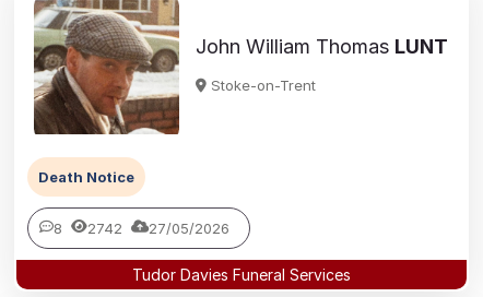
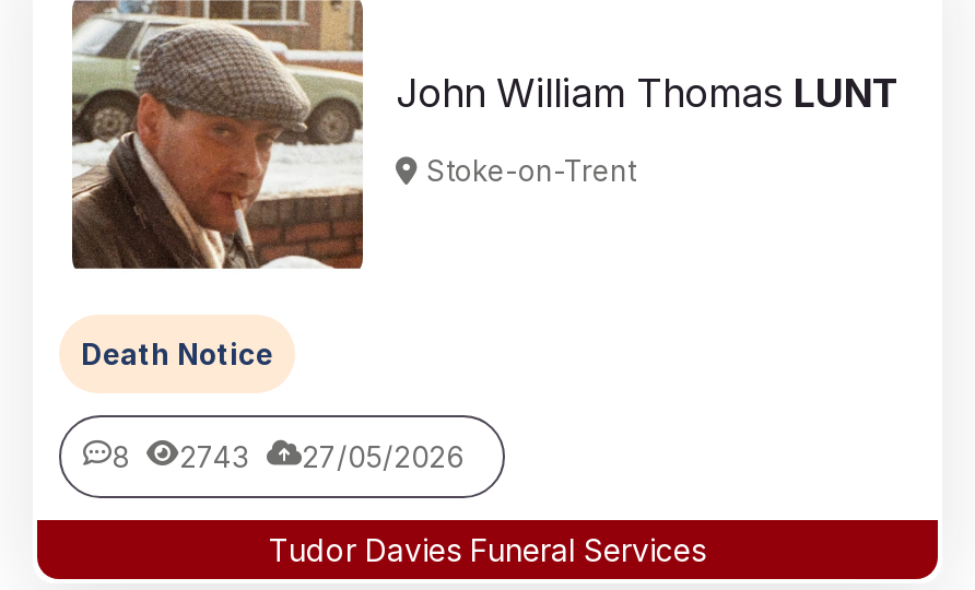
[54,219,229,237] 8 2742 27/05/2026 -> [111,439,463,474] 8 2743 27/05/2026

